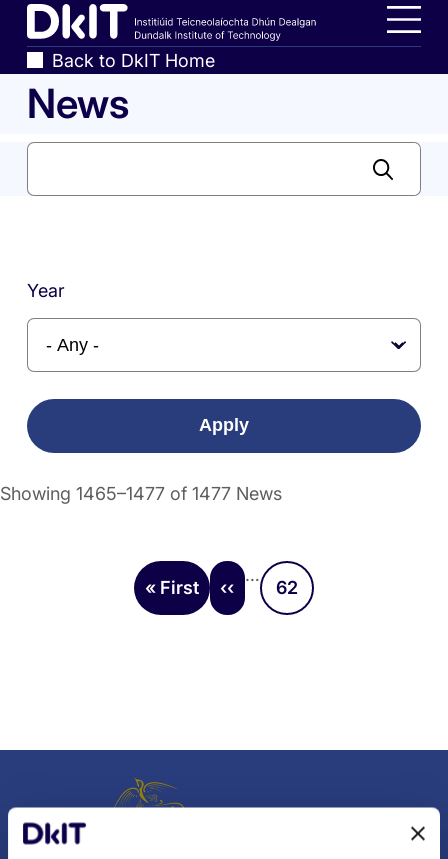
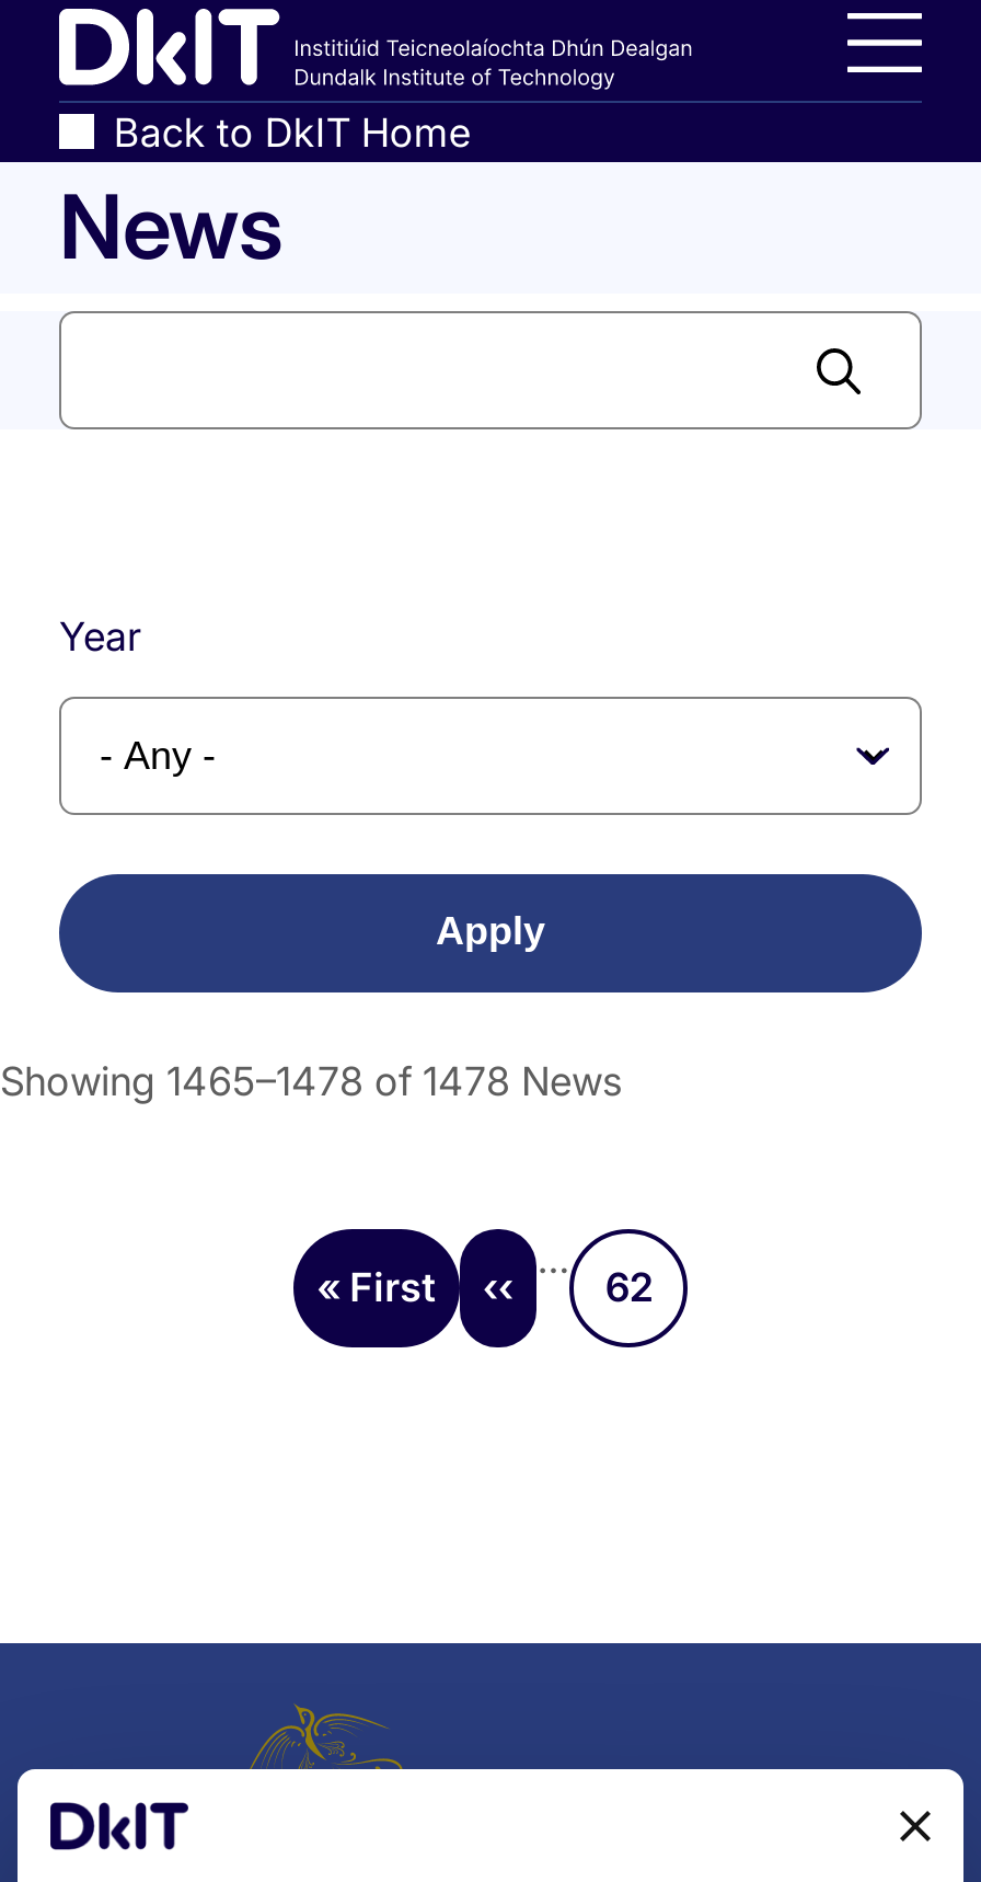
[0,483,282,504] Showing 1465–1477 of 1477 News -> [0,1058,622,1104] Showing 1465–1478 of 1478 News

